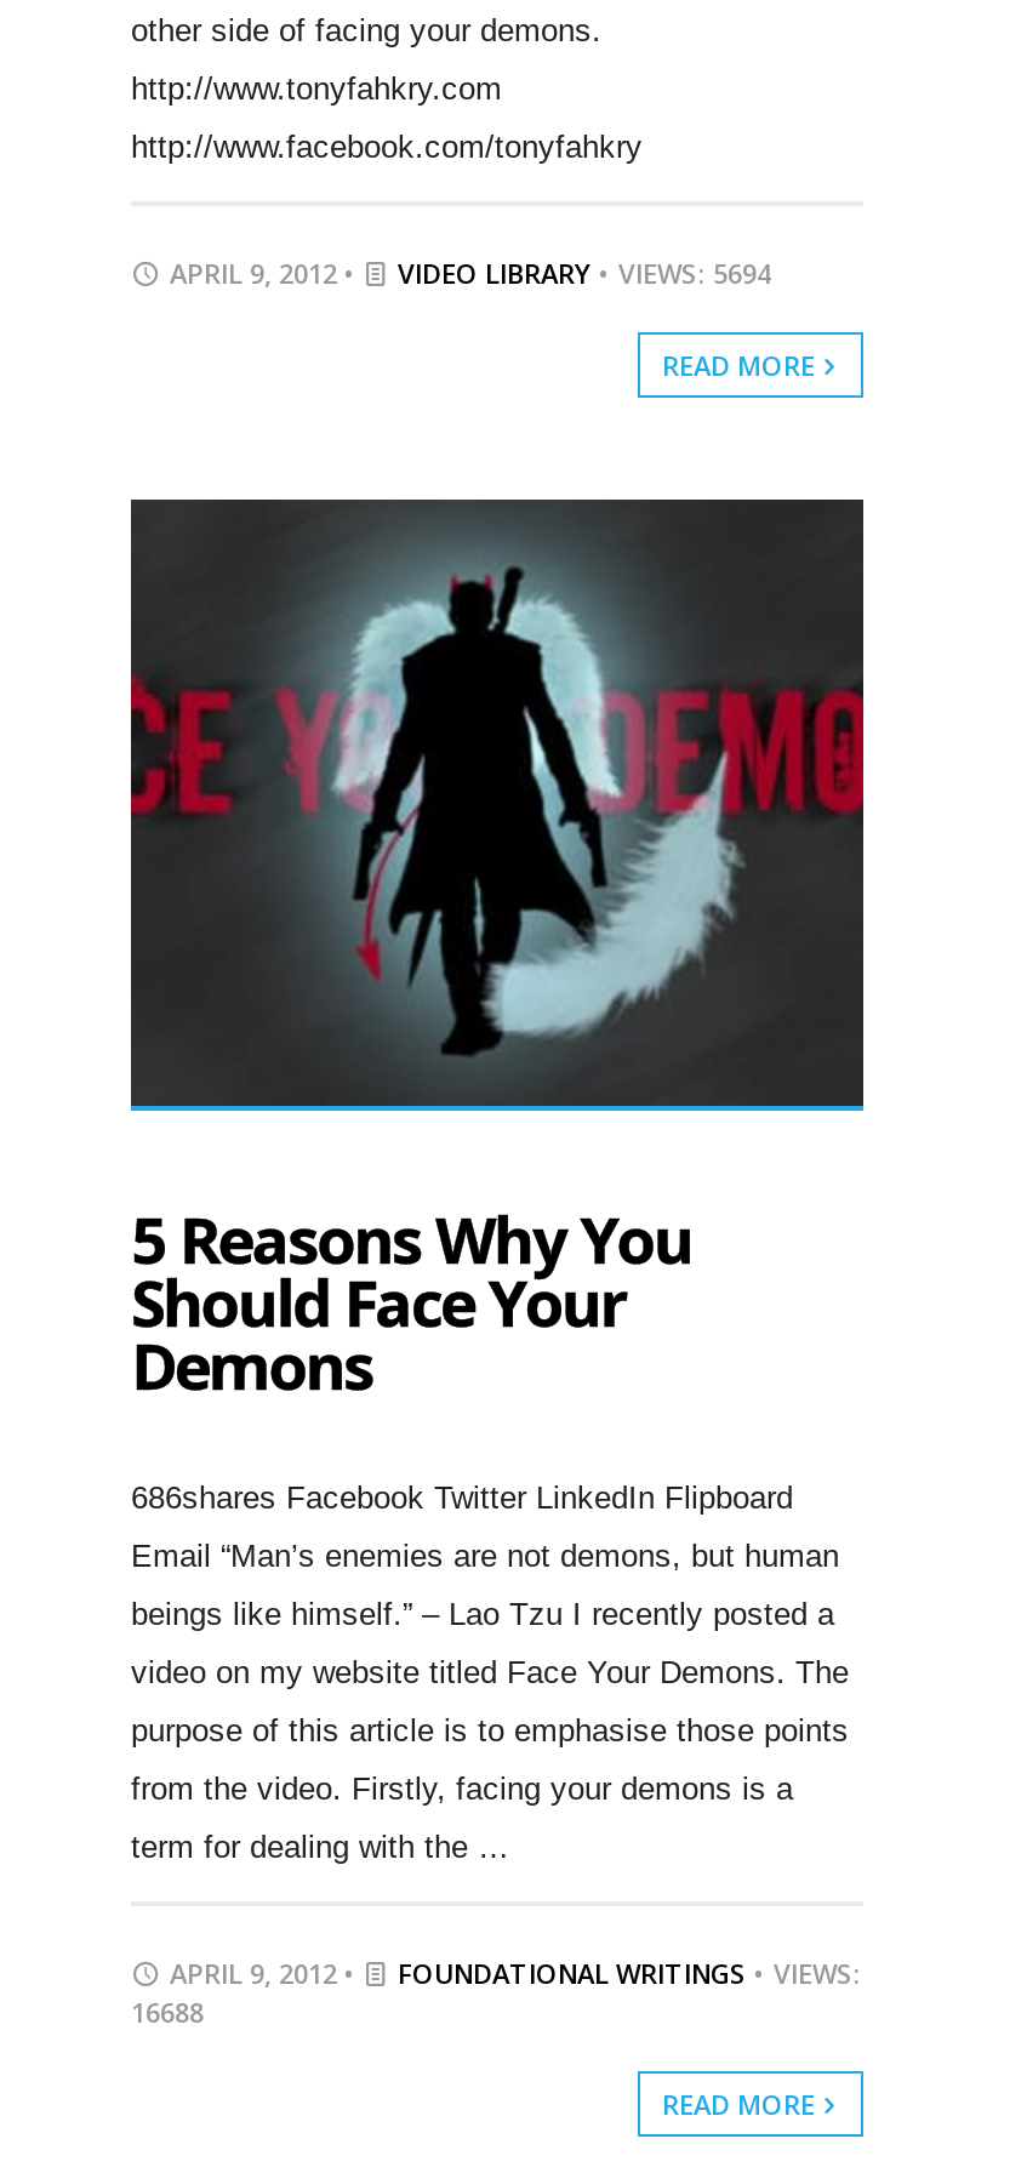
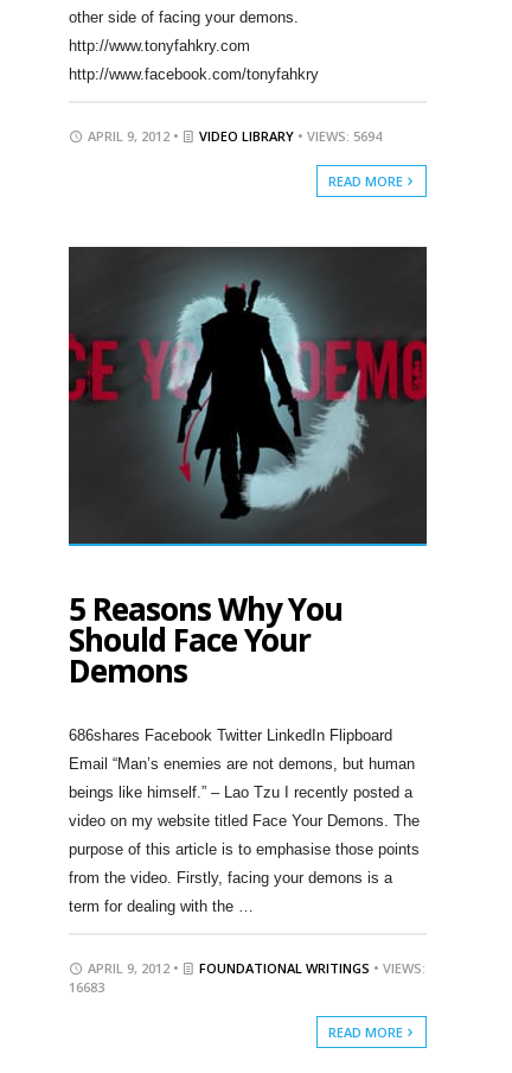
[131,1993,204,2029] 16688 -> [69,978,104,996] 16683

